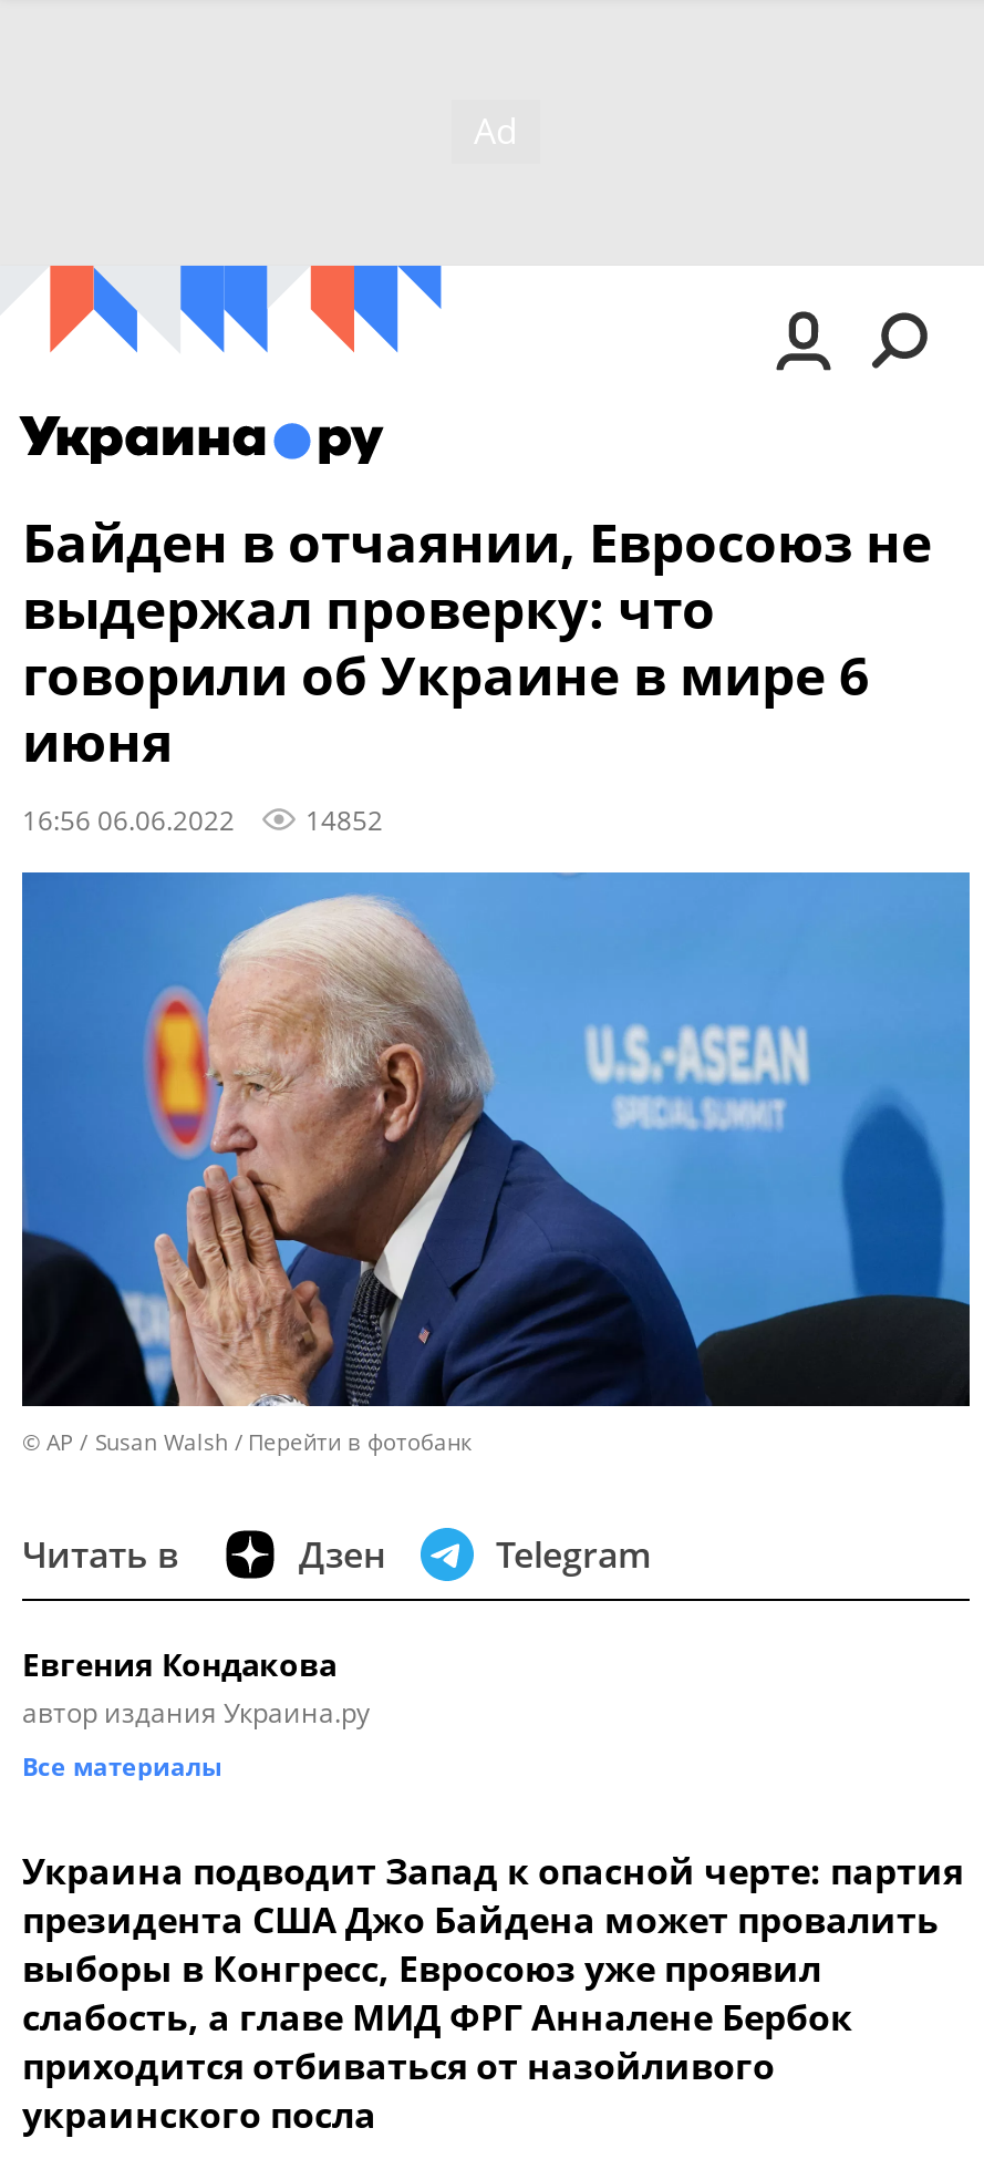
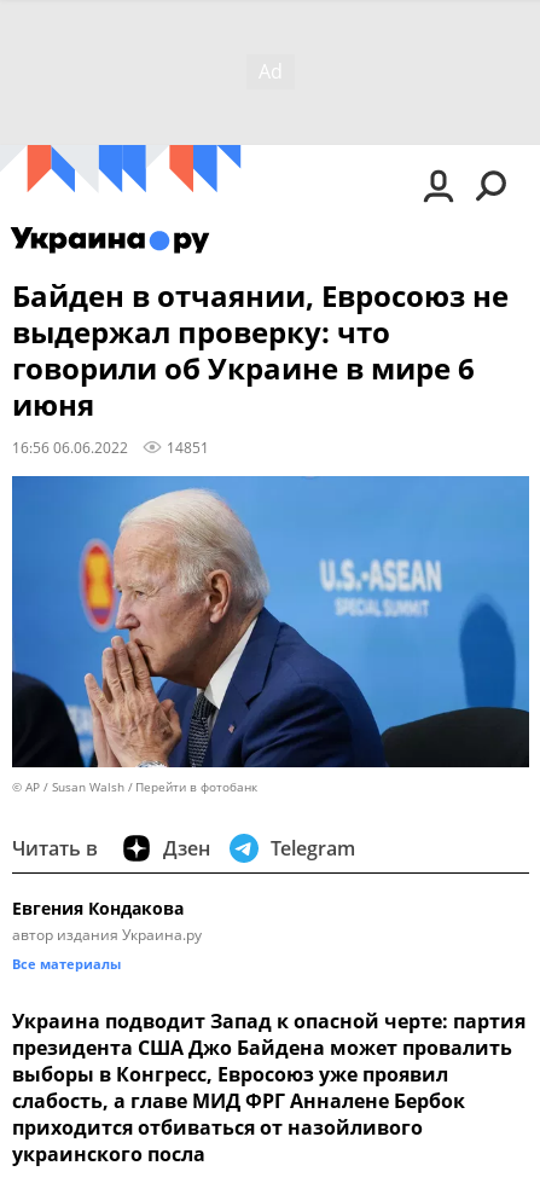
[22,802,383,837] 16:56 06.06.2022 14852 -> [12,437,209,457] 16:56 06.06.2022 14851

